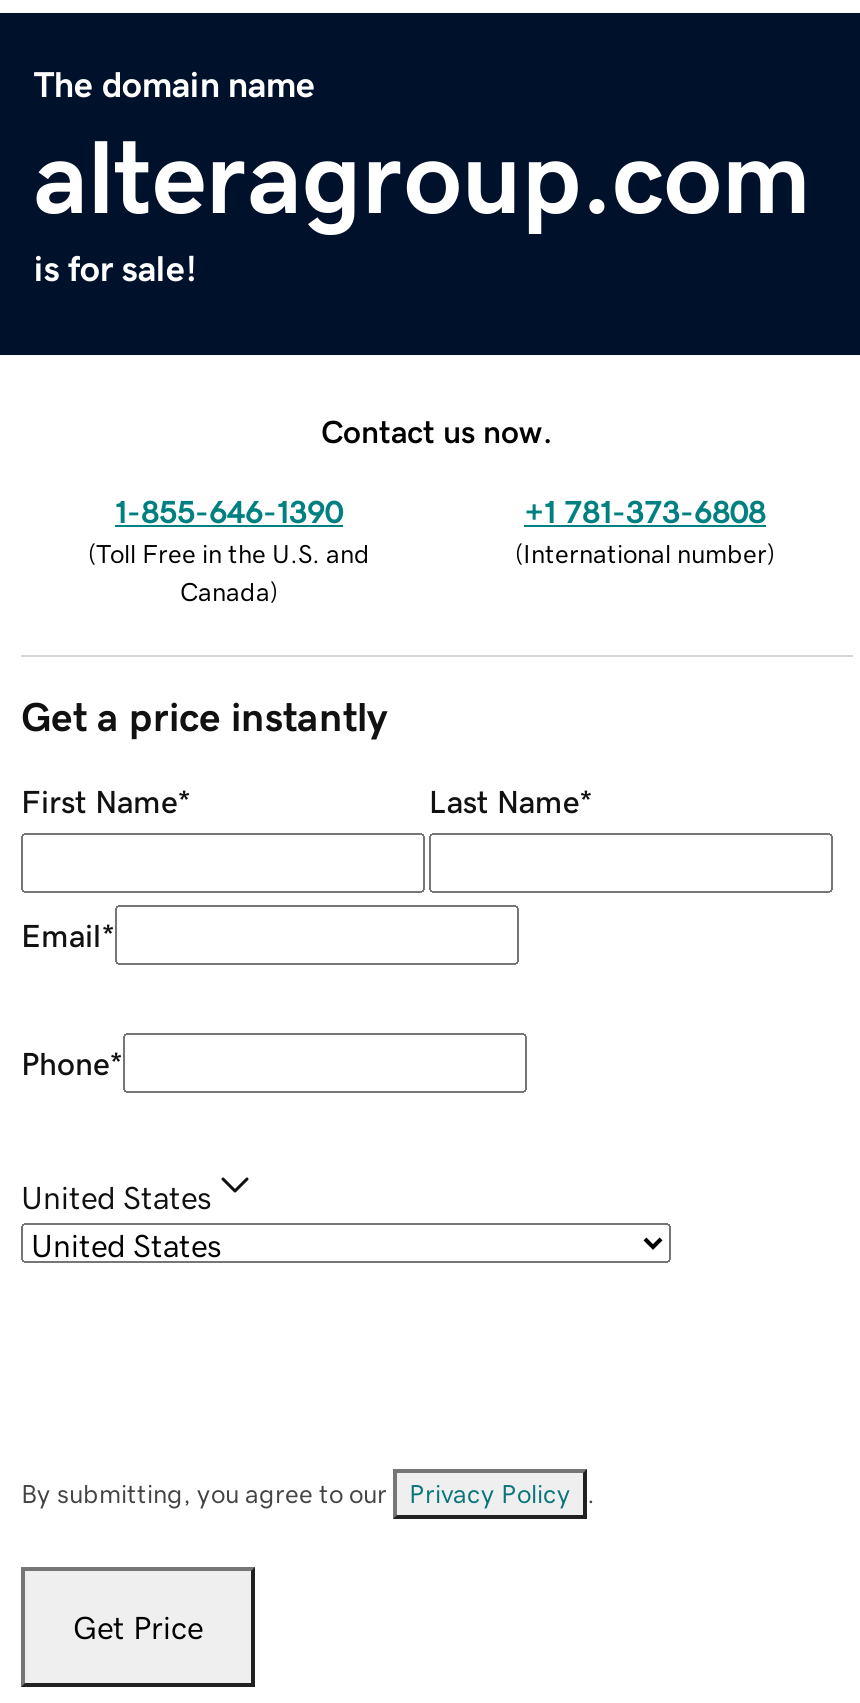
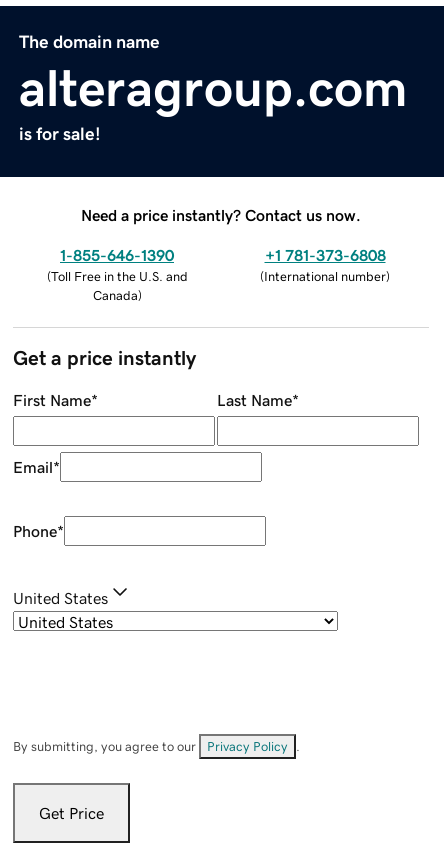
[321,414,553,446] Contact us now. -> [81,207,361,223] Need a price instantly? Contact us now.

